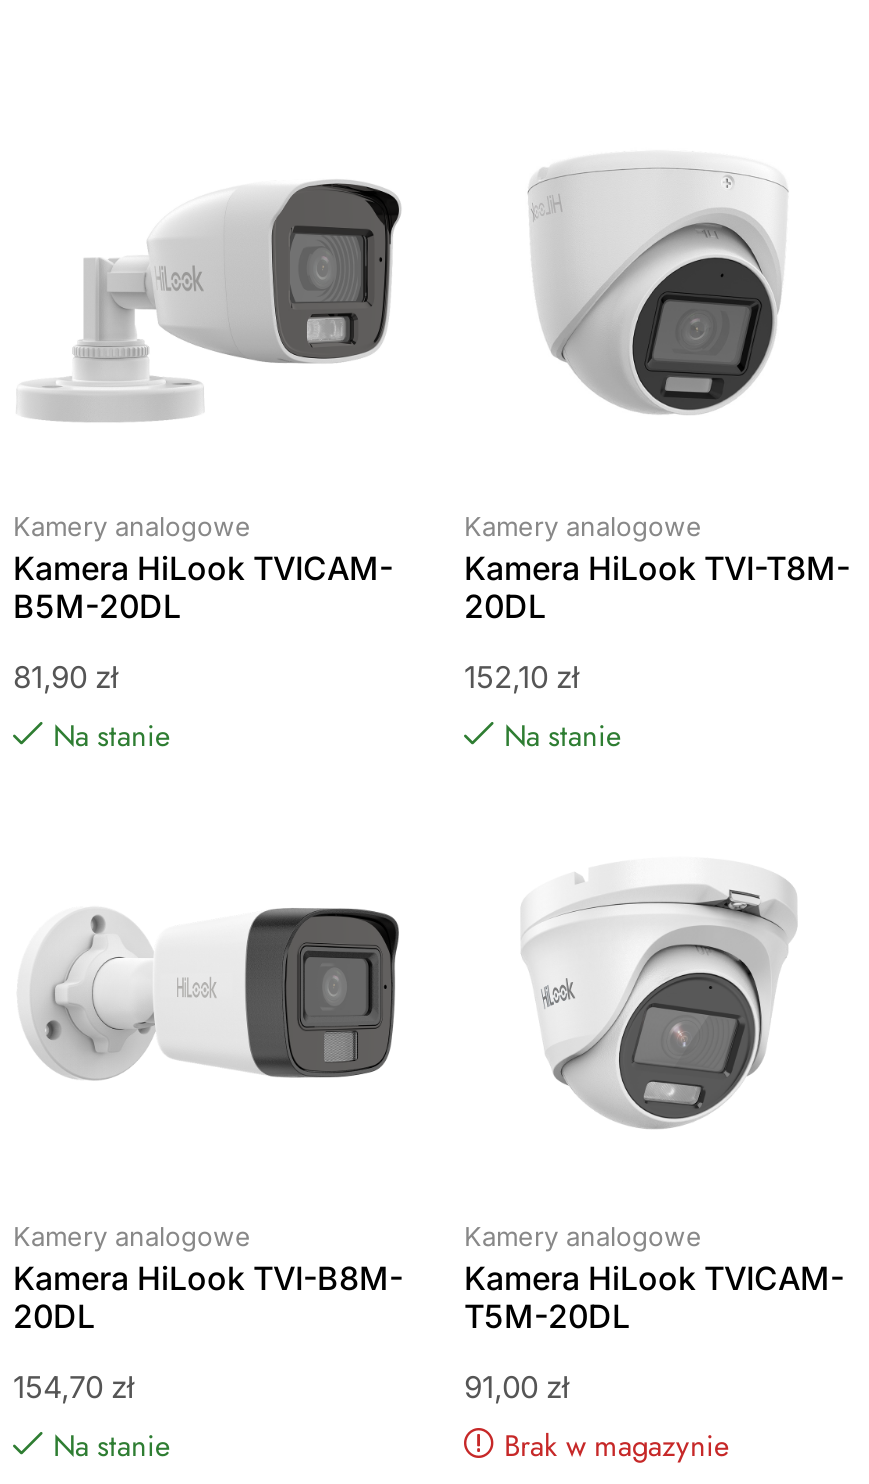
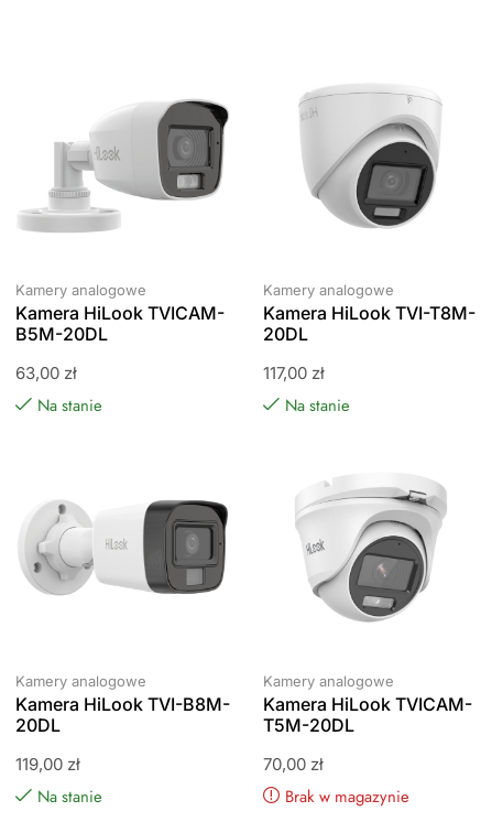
[13,658,119,696] 81,90 zł -> [15,363,77,383] 63,00 zł
[464,658,580,696] 152,10 zł -> [264,363,325,383] 117,00 zł
[13,1369,135,1407] 154,70 zł -> [15,754,80,775] 119,00 zł
[464,1369,570,1407] 91,00 zł -> [264,754,324,775] 70,00 zł

